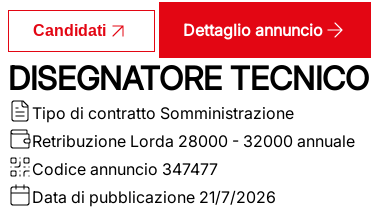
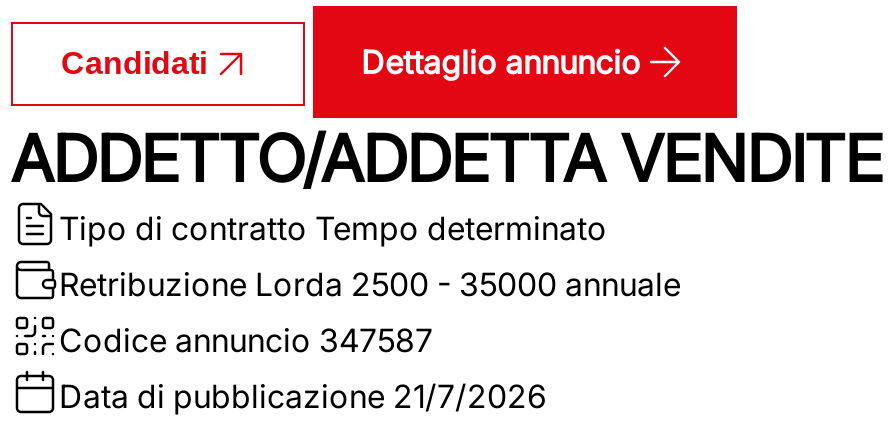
[8,59,369,179] DISEGNATORE TECNICO | Tipo di contratto Somministrazione | Retribuzione Lorda 28000 - 32000 annuale | Codice annuncio 347477 -> [11,119,883,359] ADDETTO/ADDETTA VENDITE | Tipo di contratto Tempo determinato | Retribuzione Lorda 2500 - 35000 annuale | Codice annuncio 347587

